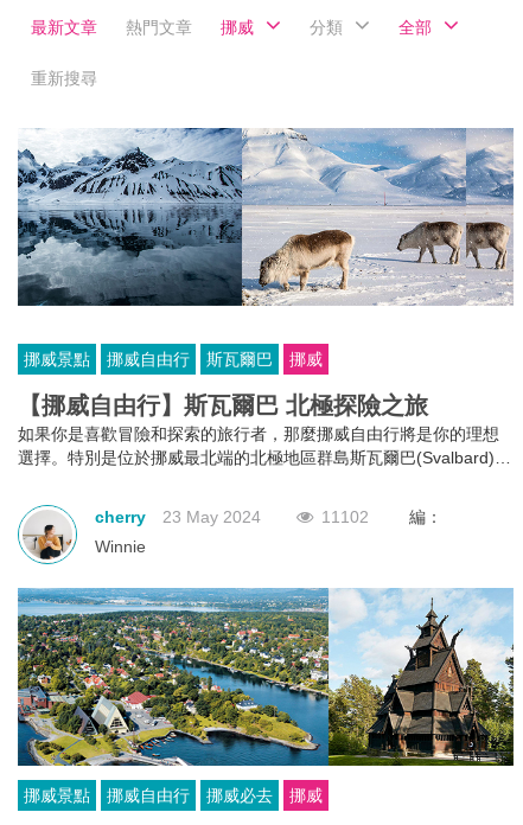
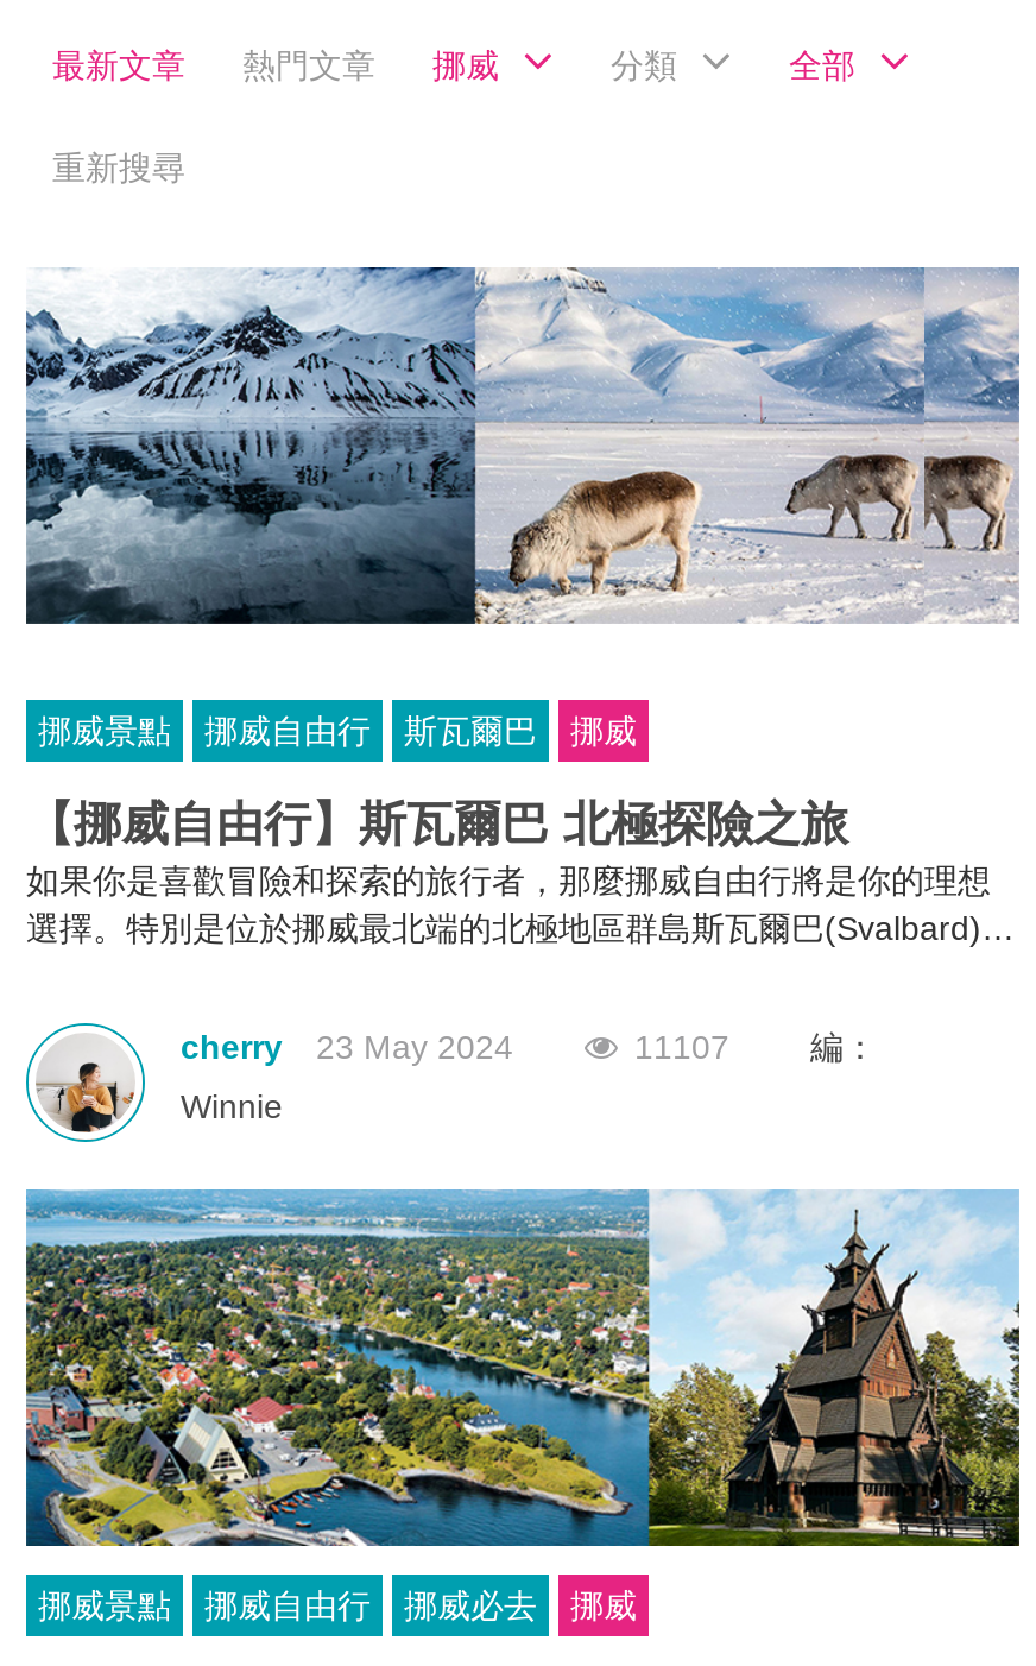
[321,507,369,526] 11102 -> [634,1028,729,1066] 11107

